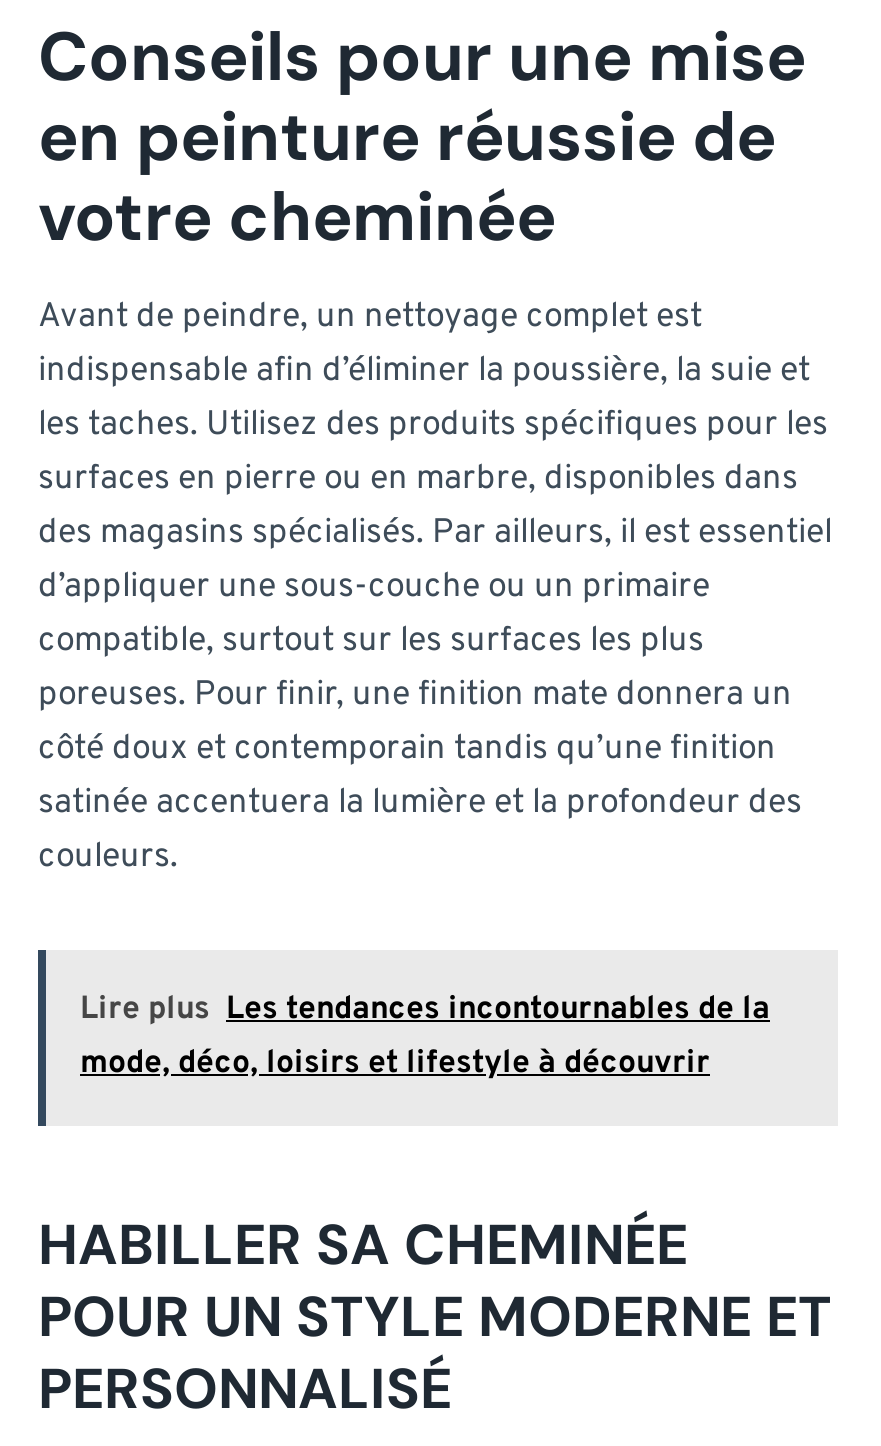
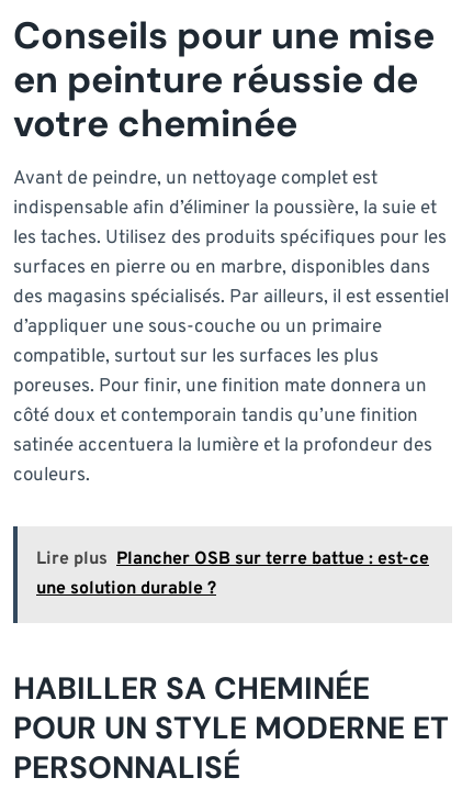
[80,989,770,1083] Lire plus Les tendances incontournables de la | mode, déco, loisirs et lifestyle à découvrir -> [36,548,429,600] Lire plus Plancher OSB sur terre battue : est-ce | une solution durable ?

